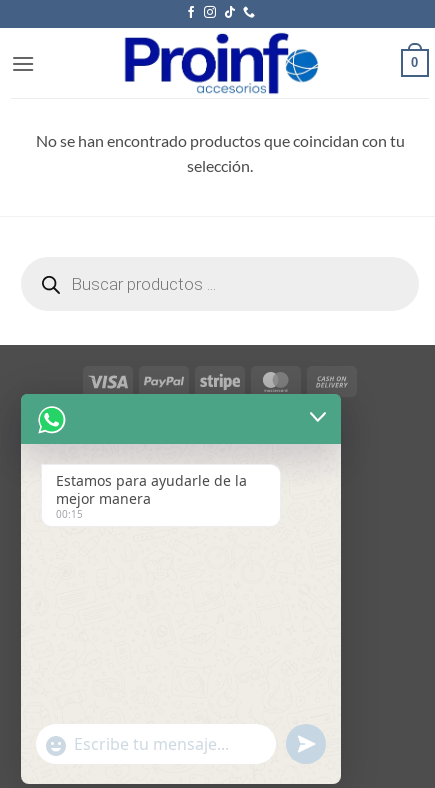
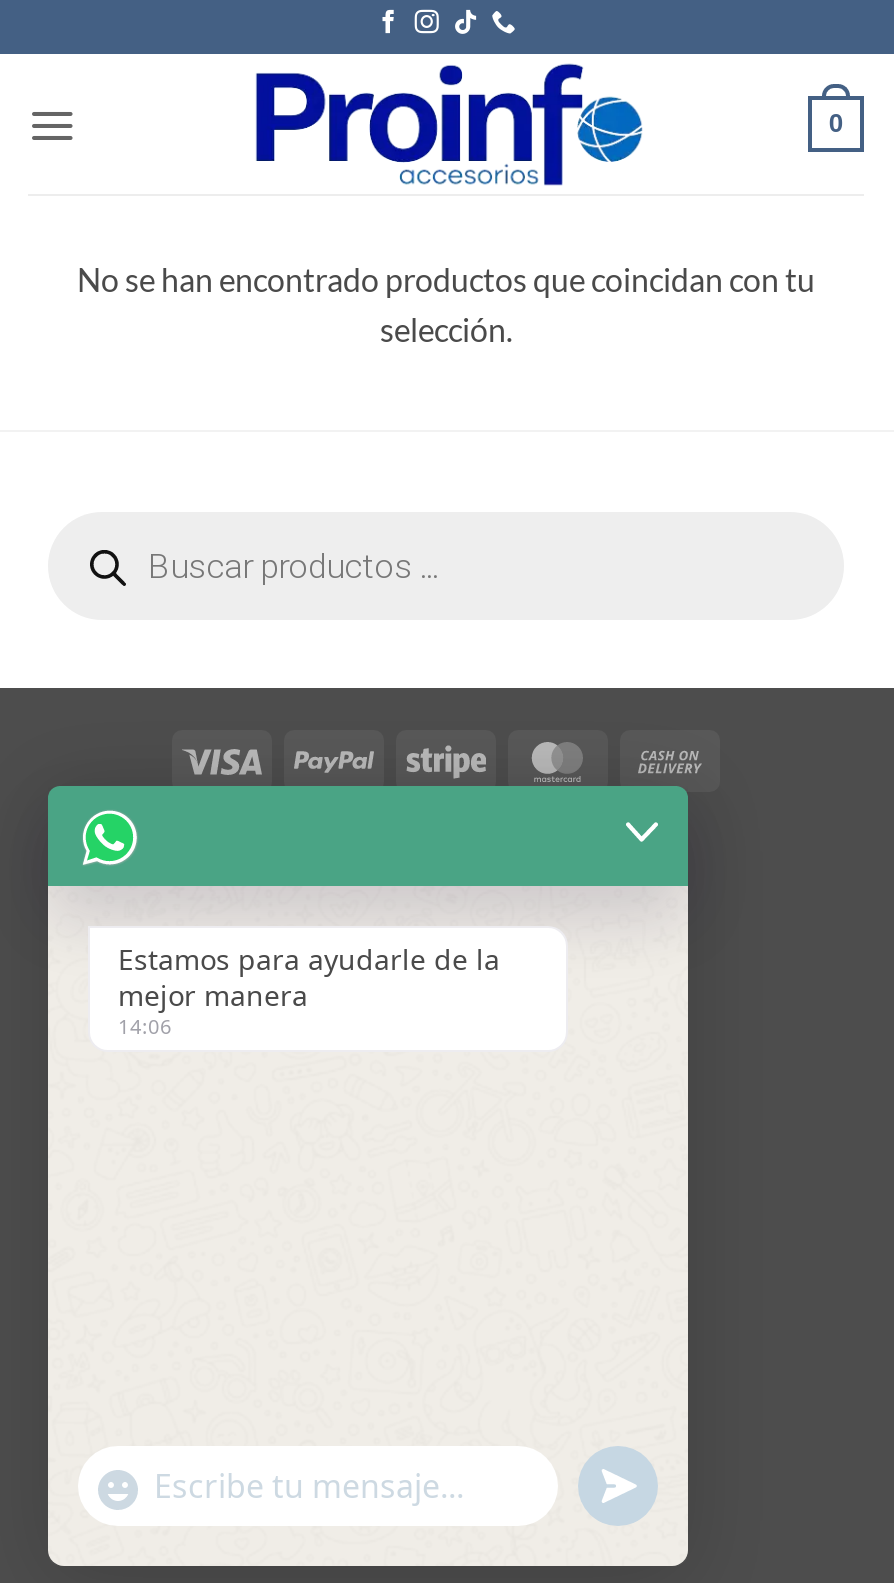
[56,507,83,521] 00:15 -> [118,1012,172,1040] 14:06

